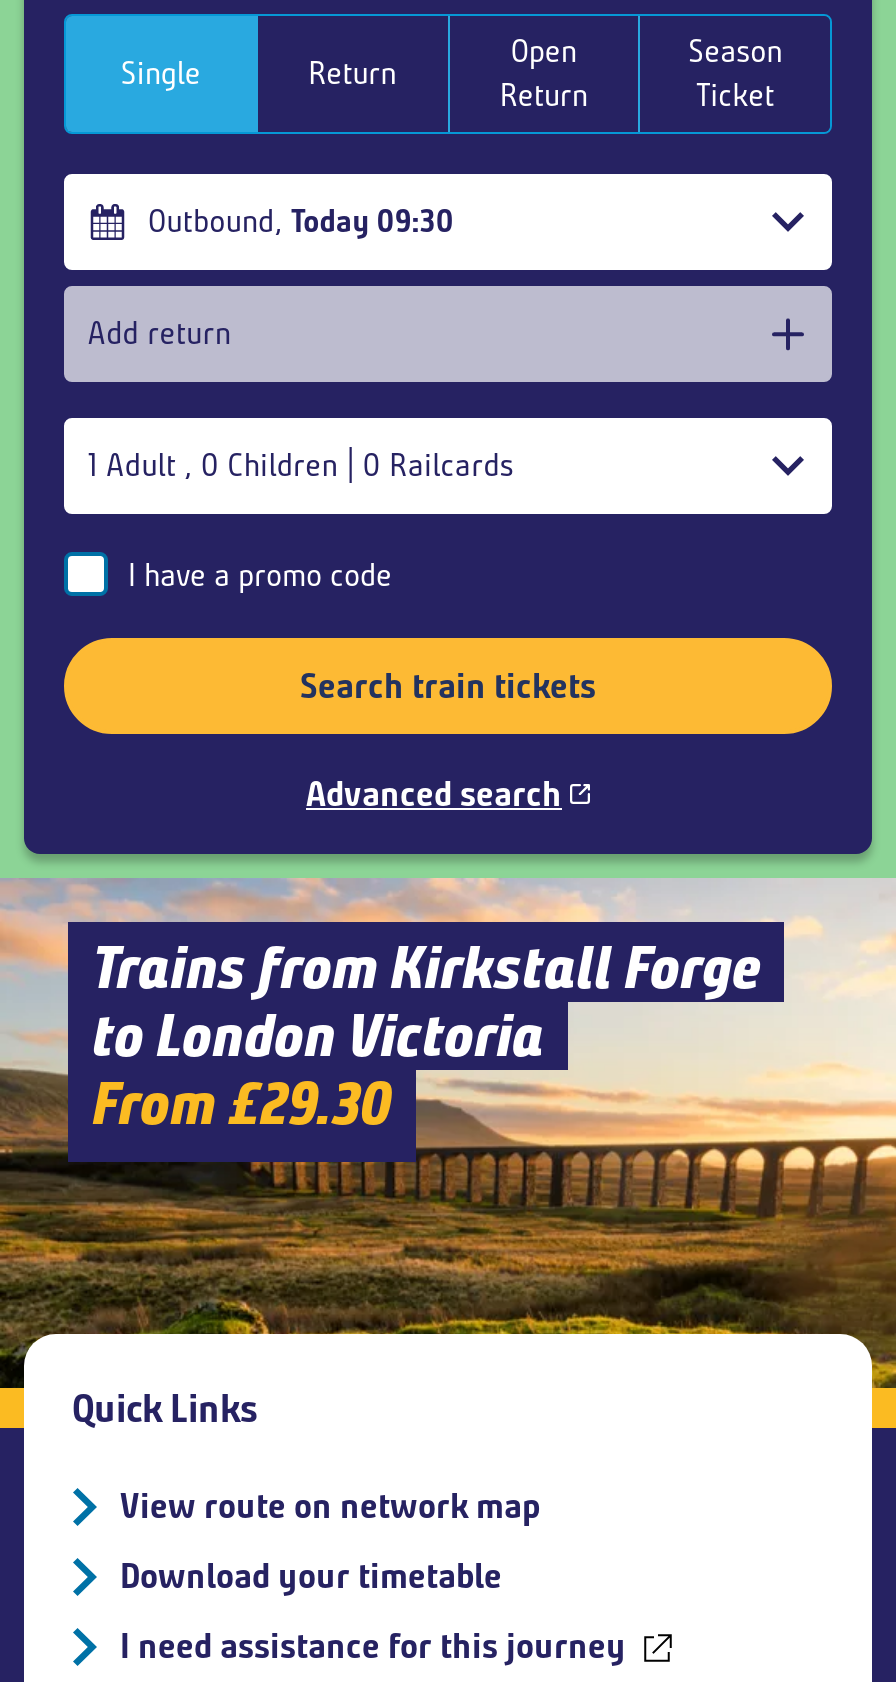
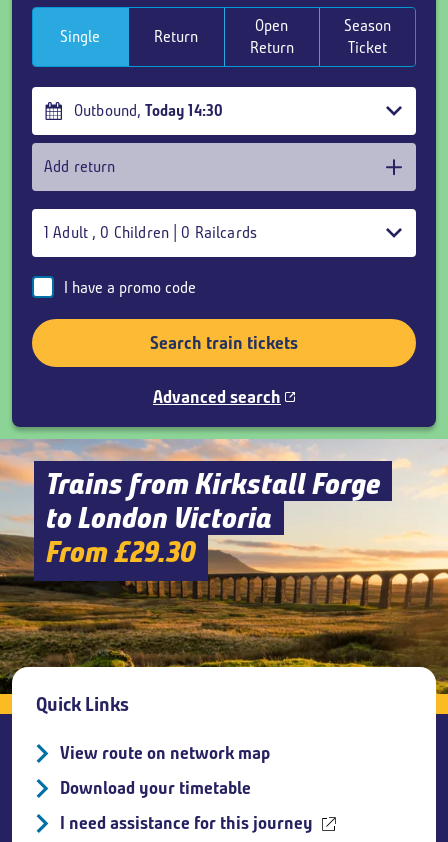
[148,202,454,240] Outbound, Today 09:30 -> [74,101,223,120] Outbound, Today 14:30

